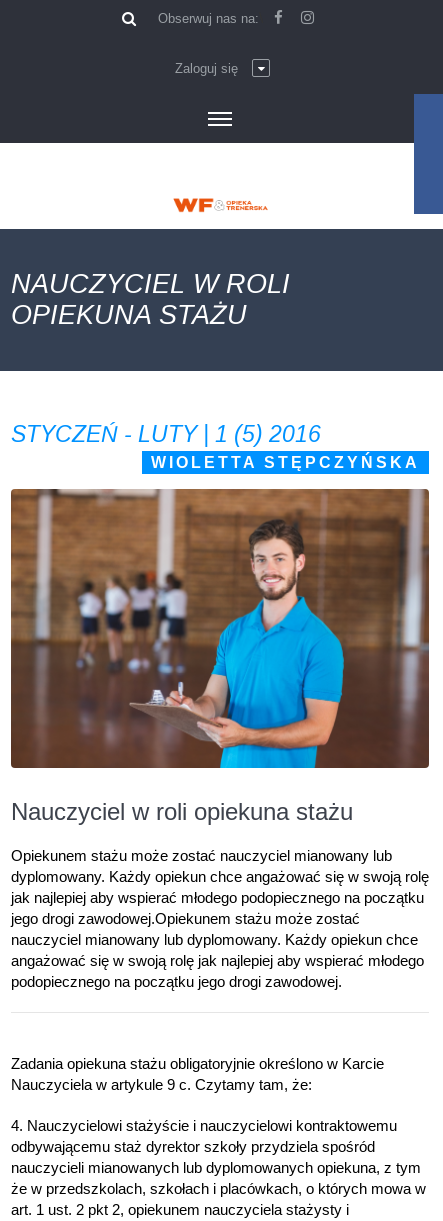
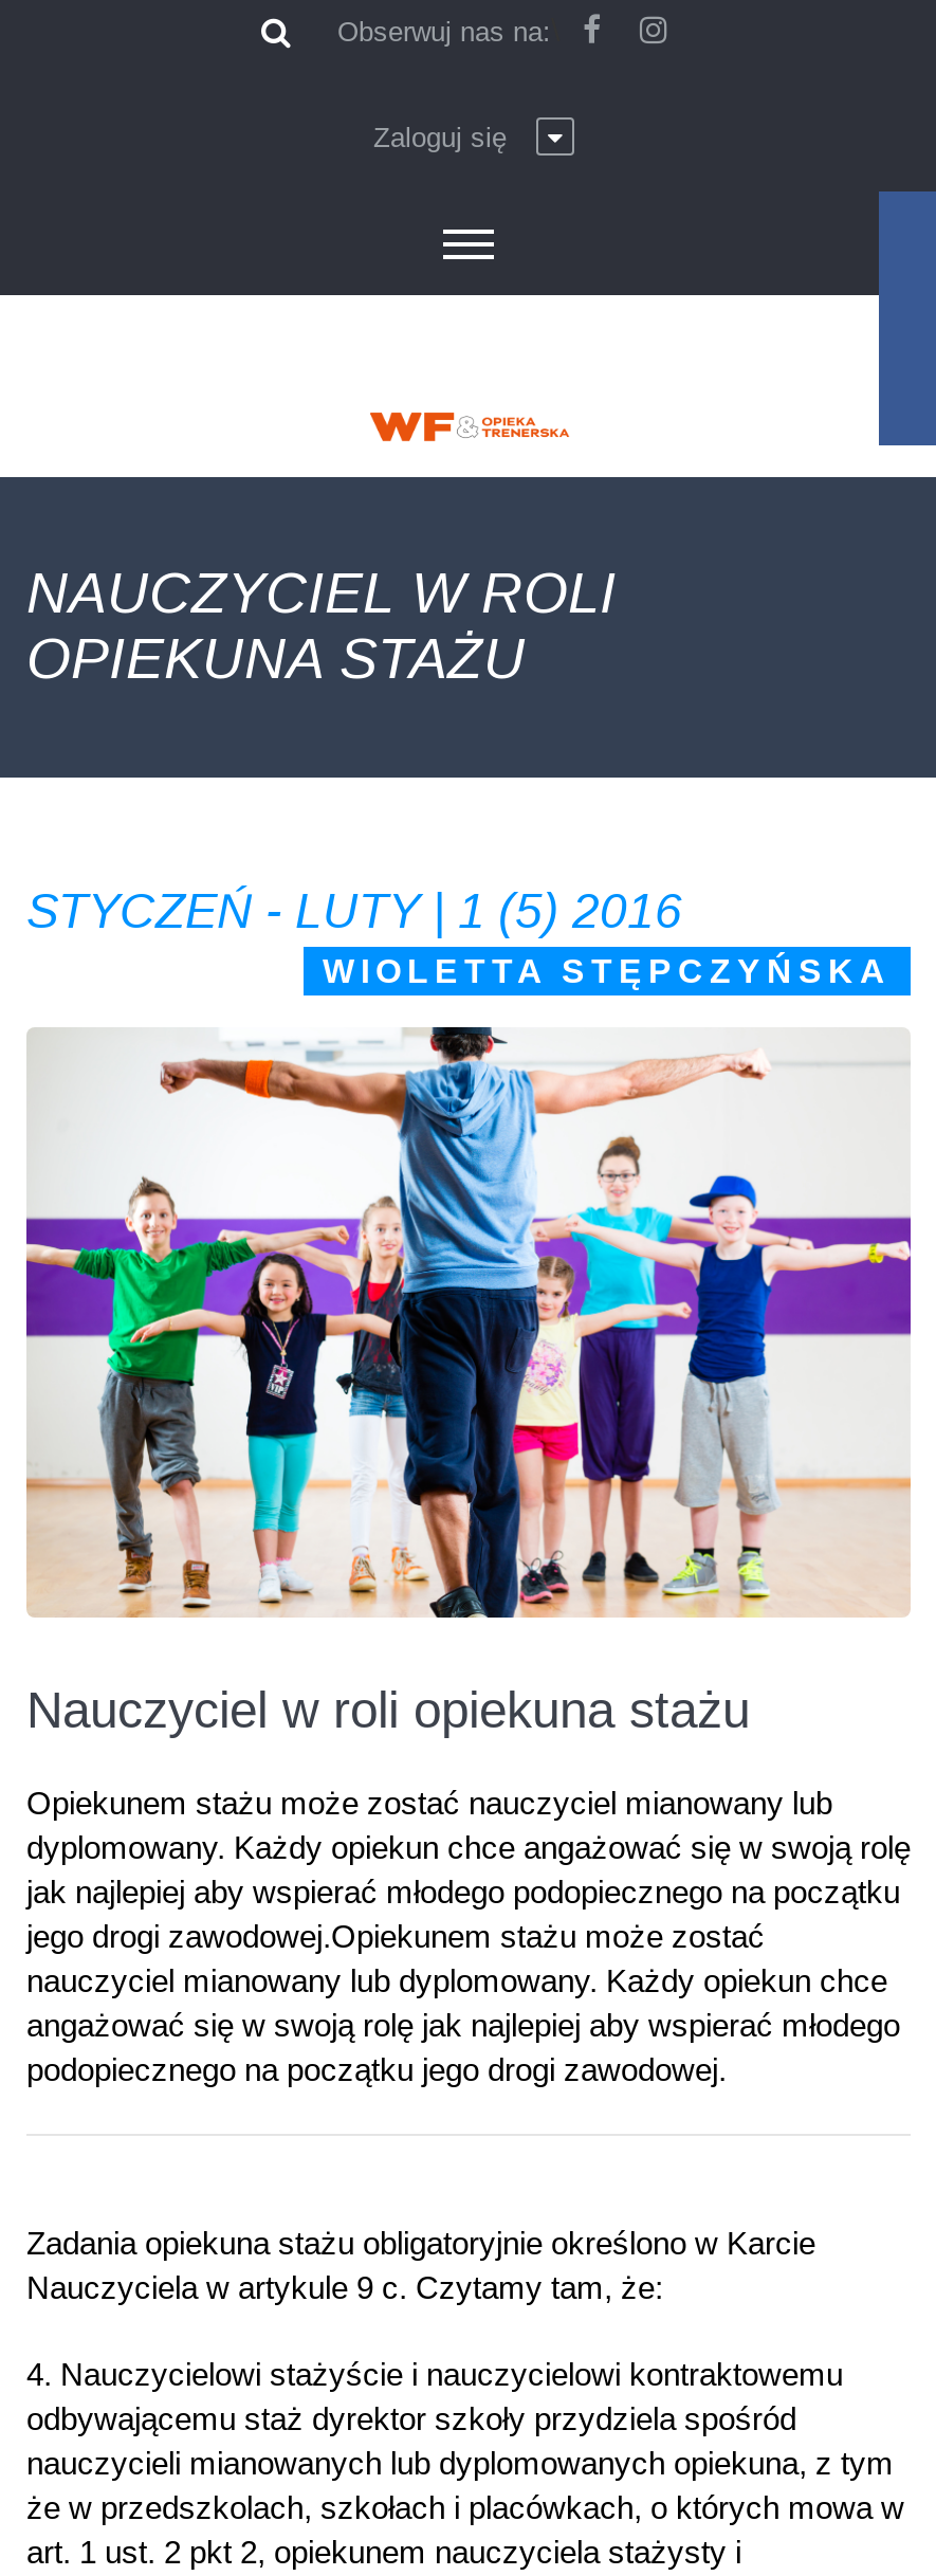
[10,488,430,769] [image] -> [24,1025,913,1620] [image]

